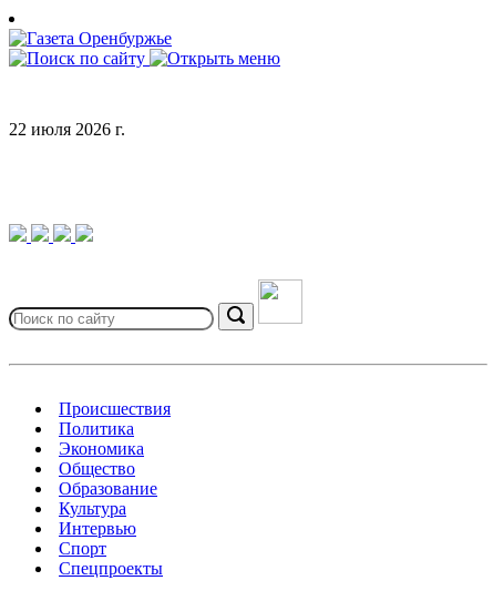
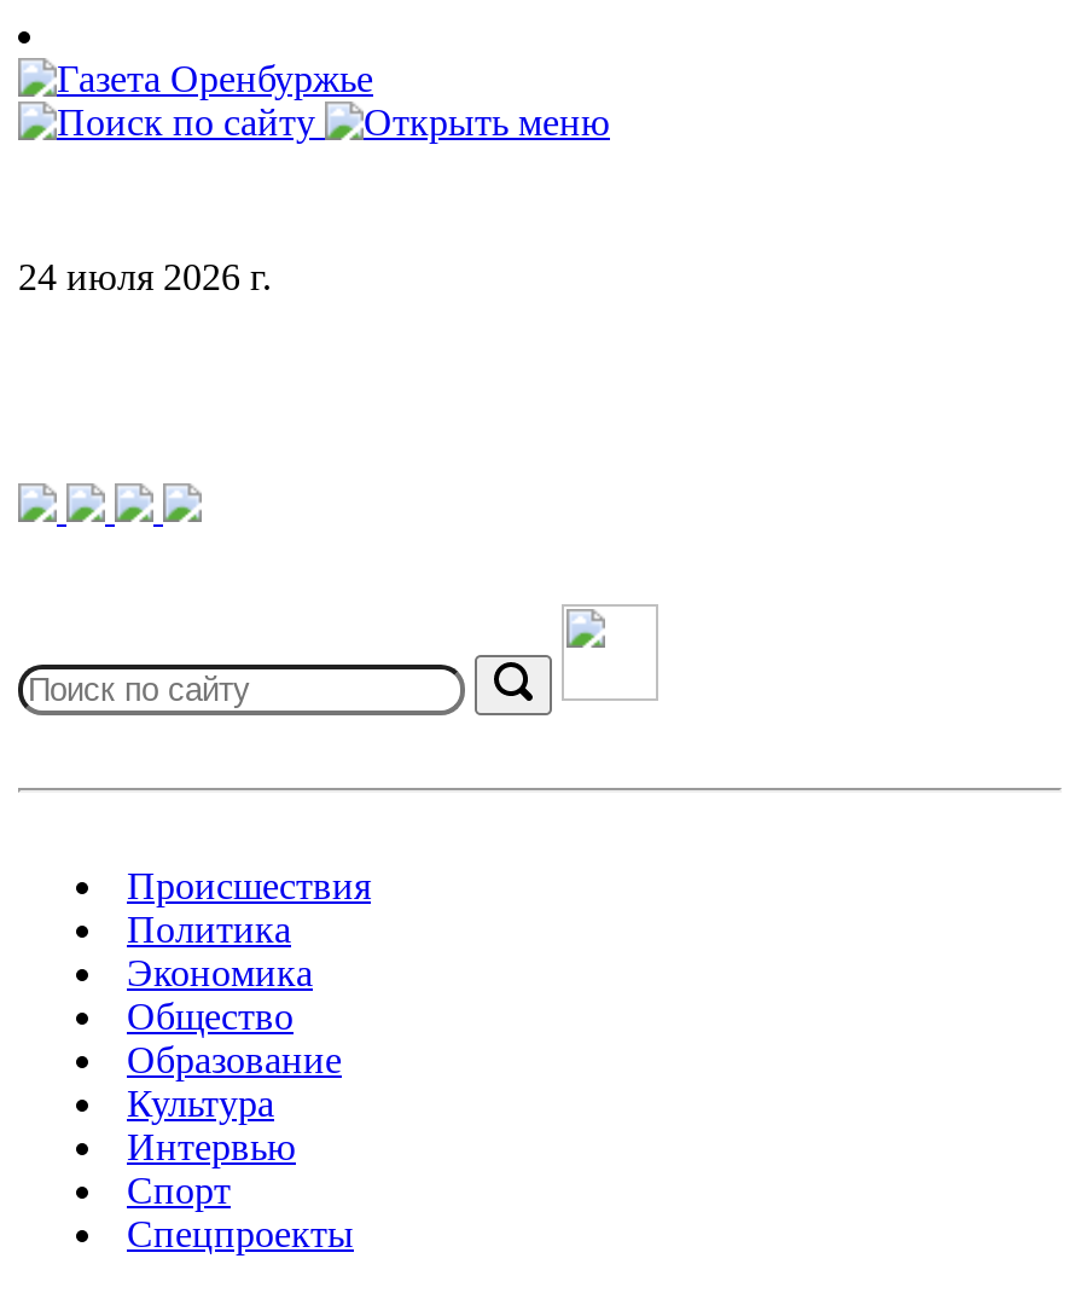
[9,120,125,139] 22 июля 2026 г. -> [18,256,272,297] 24 июля 2026 г.

